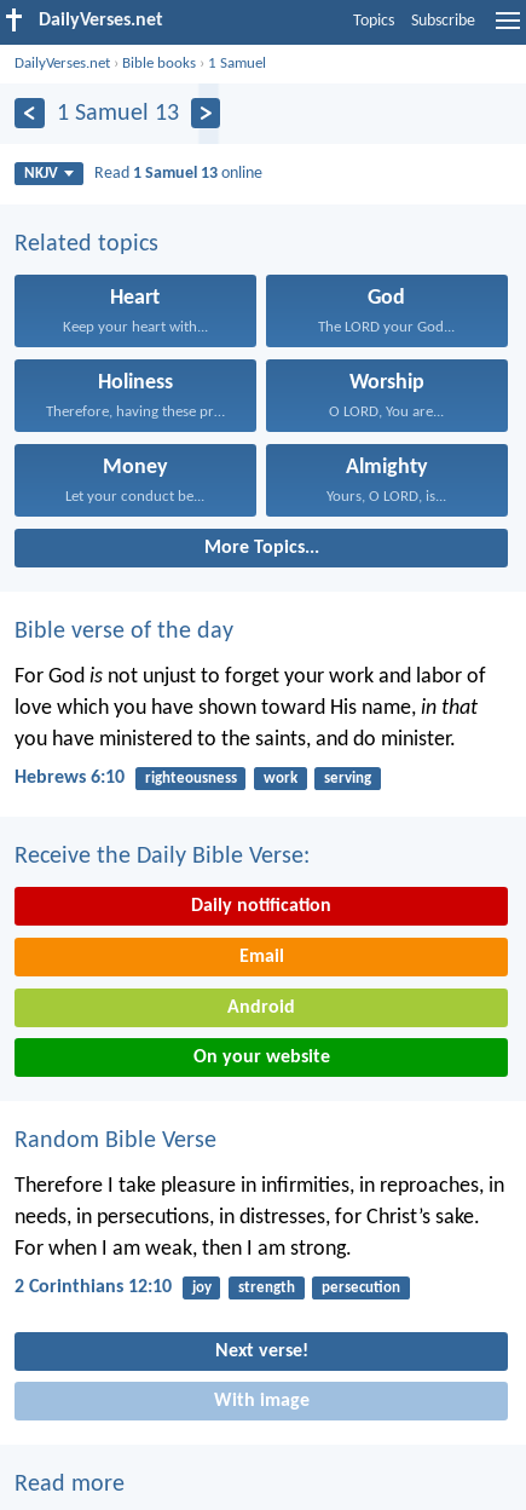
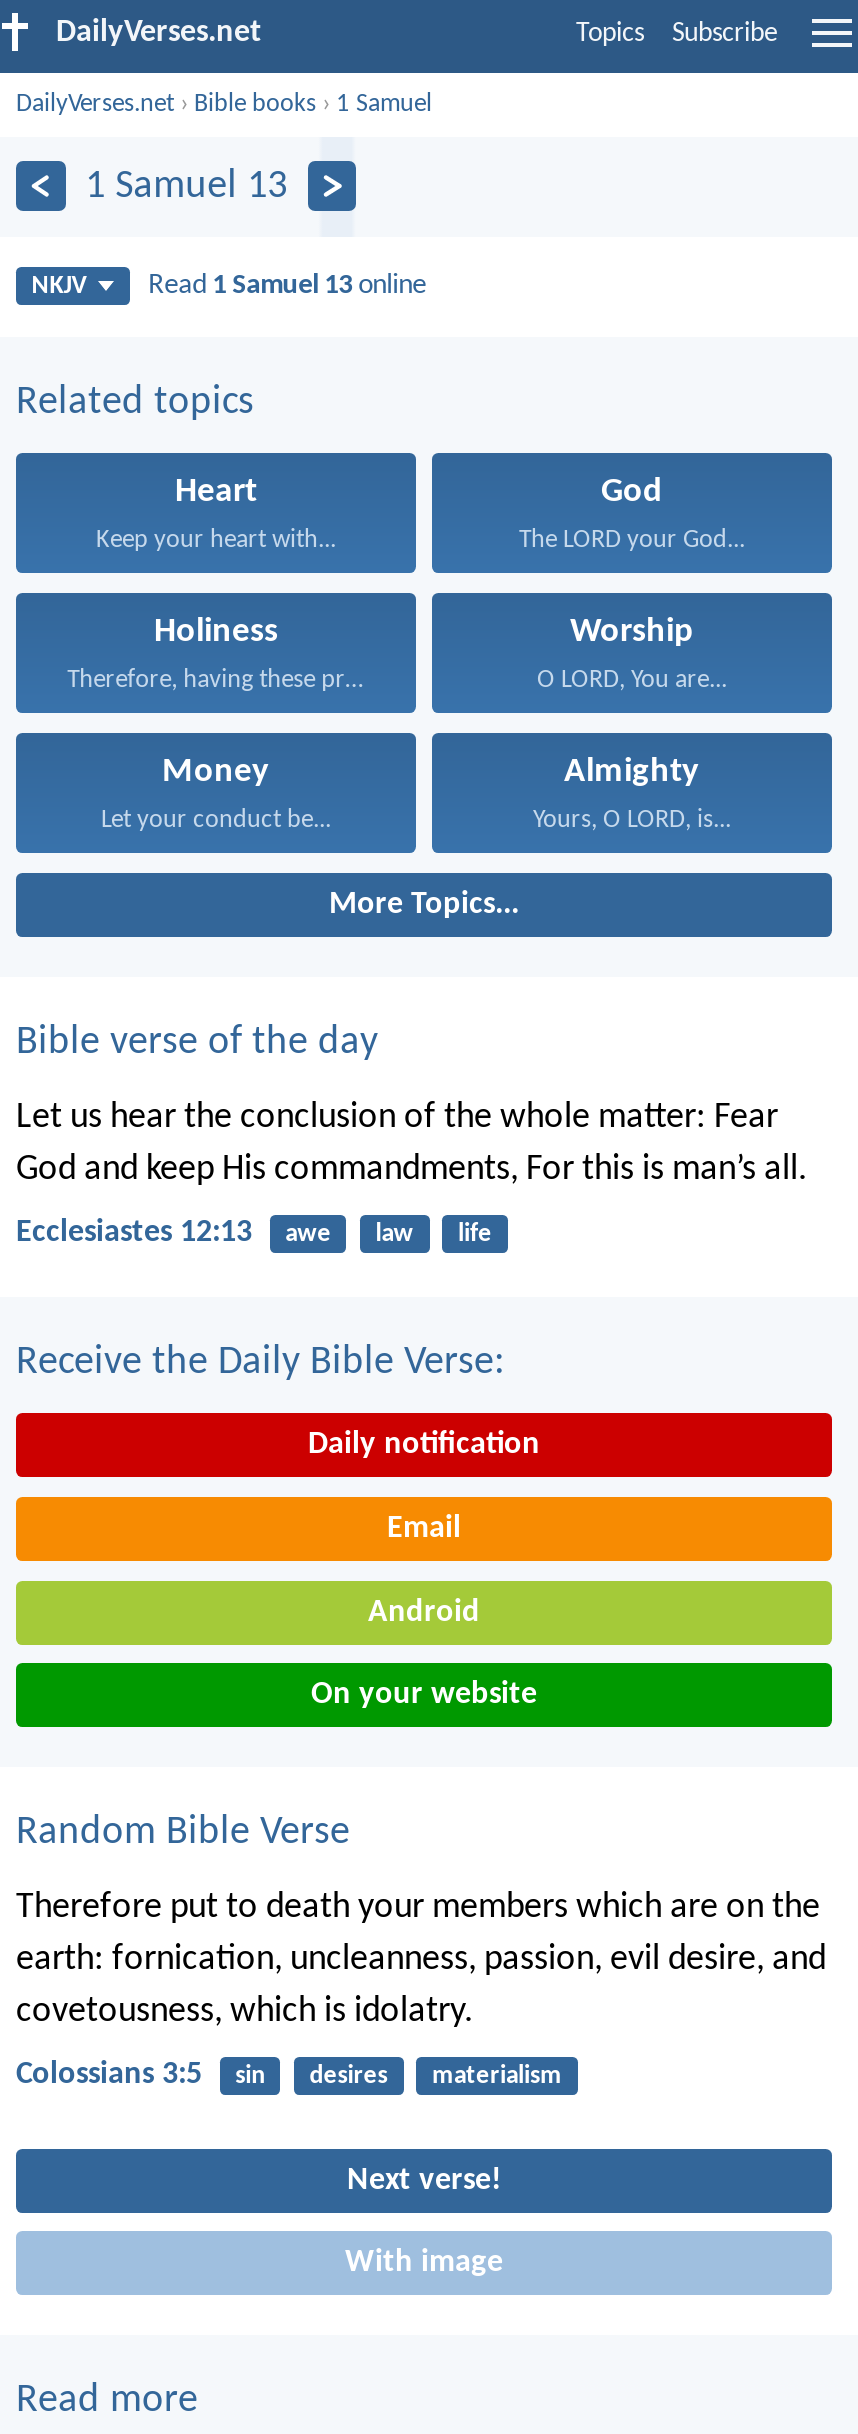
[15,665,486,751] For God is not unjust to forget your work and labor of | love which you have shown toward His name, in that | you have ministered to the saints, and do minister. -> [16,1099,808,1189] Let us hear the conclusion of the whole matter: Fear | God and keep His commandments, For this is man’s all.
[15,768,371,788] Hebrews 6:10 | righteousness | work | serving -> [16,1217,492,1249] Ecclesiastes 12:13 | awe | law | life
[15,1175,504,1261] Therefore I take pleasure in infirmities, in reproaches, in | needs, in persecutions, in distresses, for Christ’s sake. | For when I am weak, then I am strong. -> [16,1889,826,2031] Therefore put to death your members which are on the | earth: fornication, uncleanness, passion, evil desire, and | covetousness, which is idolatry.
[15,1278,400,1297] 2 Corinthians 12:10 | joy | strength | persecution -> [16,2060,562,2092] Colossians 3:5 | sin | desires | materialism

